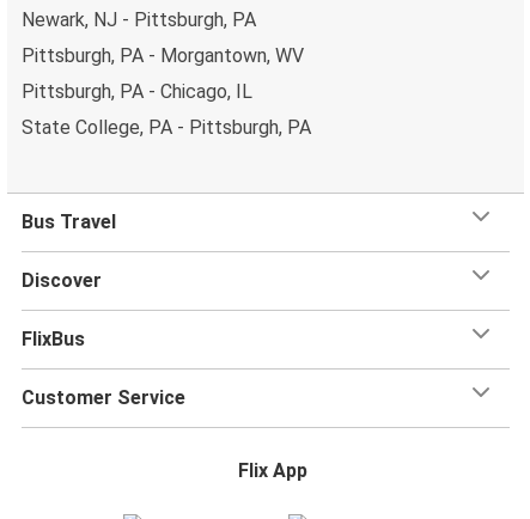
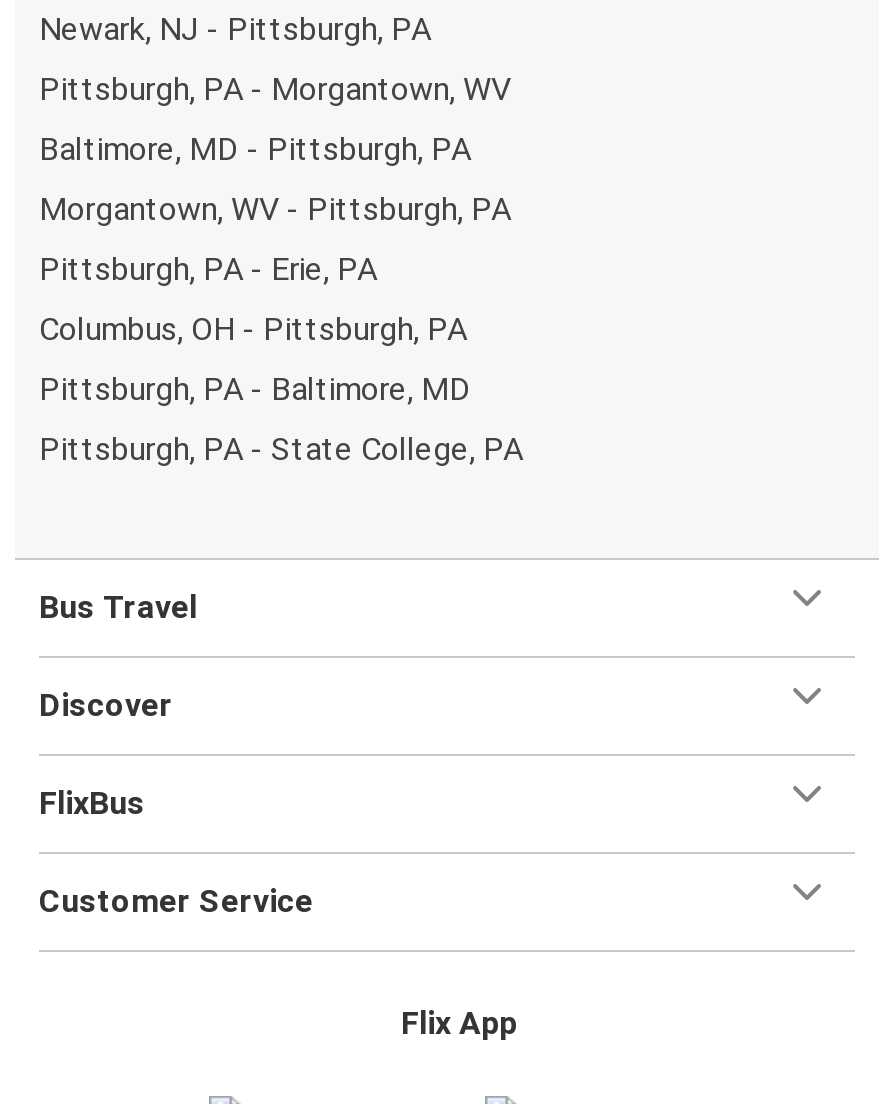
[22,80,311,138] Pittsburgh, PA - Chicago, IL | State College, PA - Pittsburgh, PA -> [39,129,523,467] Baltimore, MD - Pittsburgh, PA | Morgantown, WV - Pittsburgh, PA | Pittsburgh, PA - Erie, PA | Columbus, OH - Pittsburgh, PA | Pittsburgh, PA - Baltimore, MD | Pittsburgh, PA - State College, PA

